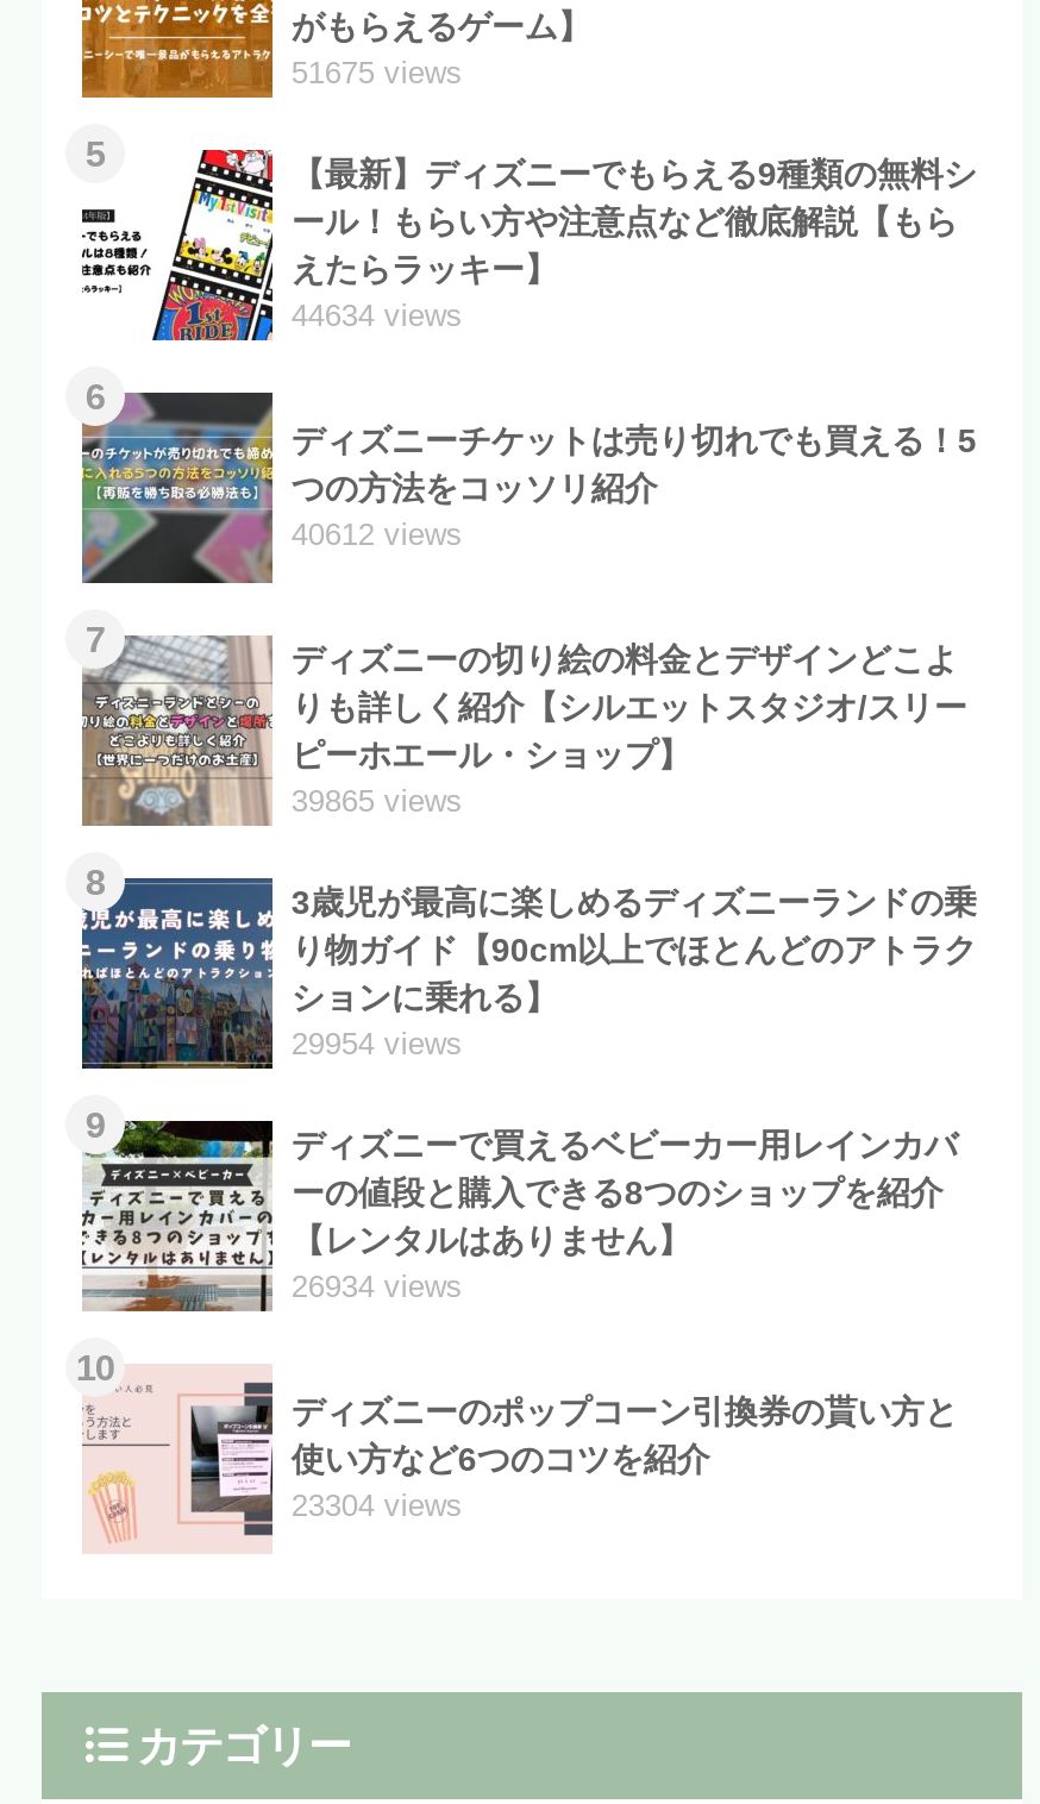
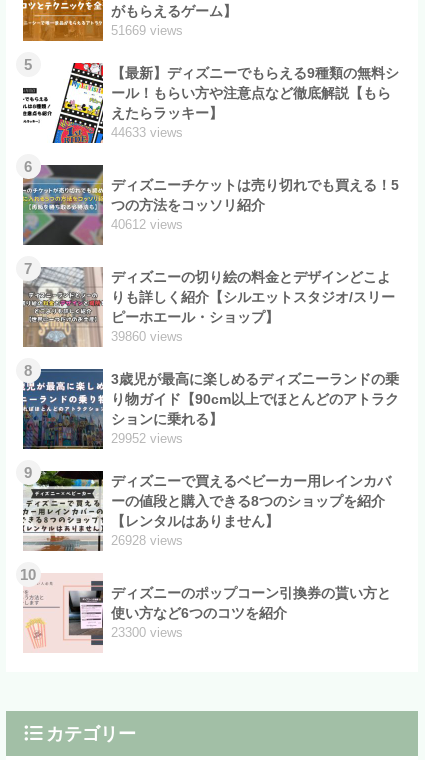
[291,55,463,91] 51675 views -> [111,23,183,38] 51669 views
[291,298,463,334] 44634 views -> [111,125,183,140] 44633 views
[291,783,463,819] 39865 views -> [111,329,183,344] 39860 views
[291,1026,463,1062] 29954 views -> [111,431,183,446] 29952 views
[291,1269,463,1305] 26934 views -> [111,533,183,548] 26928 views
[291,1488,463,1524] 23304 views -> [111,625,183,640] 23300 views

